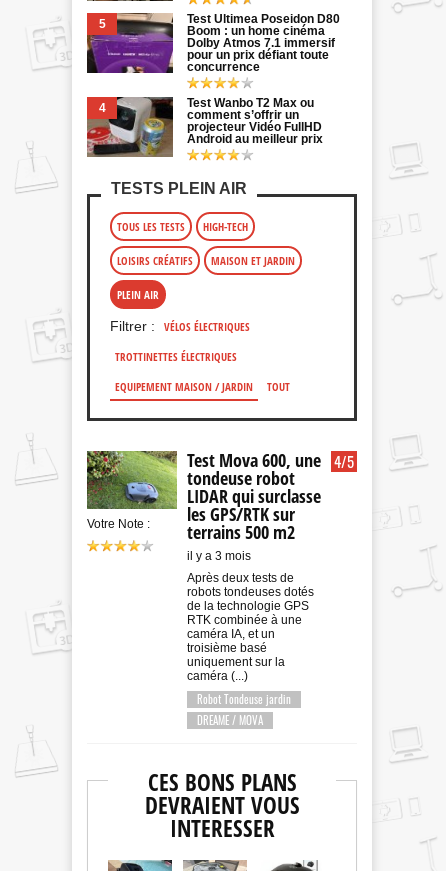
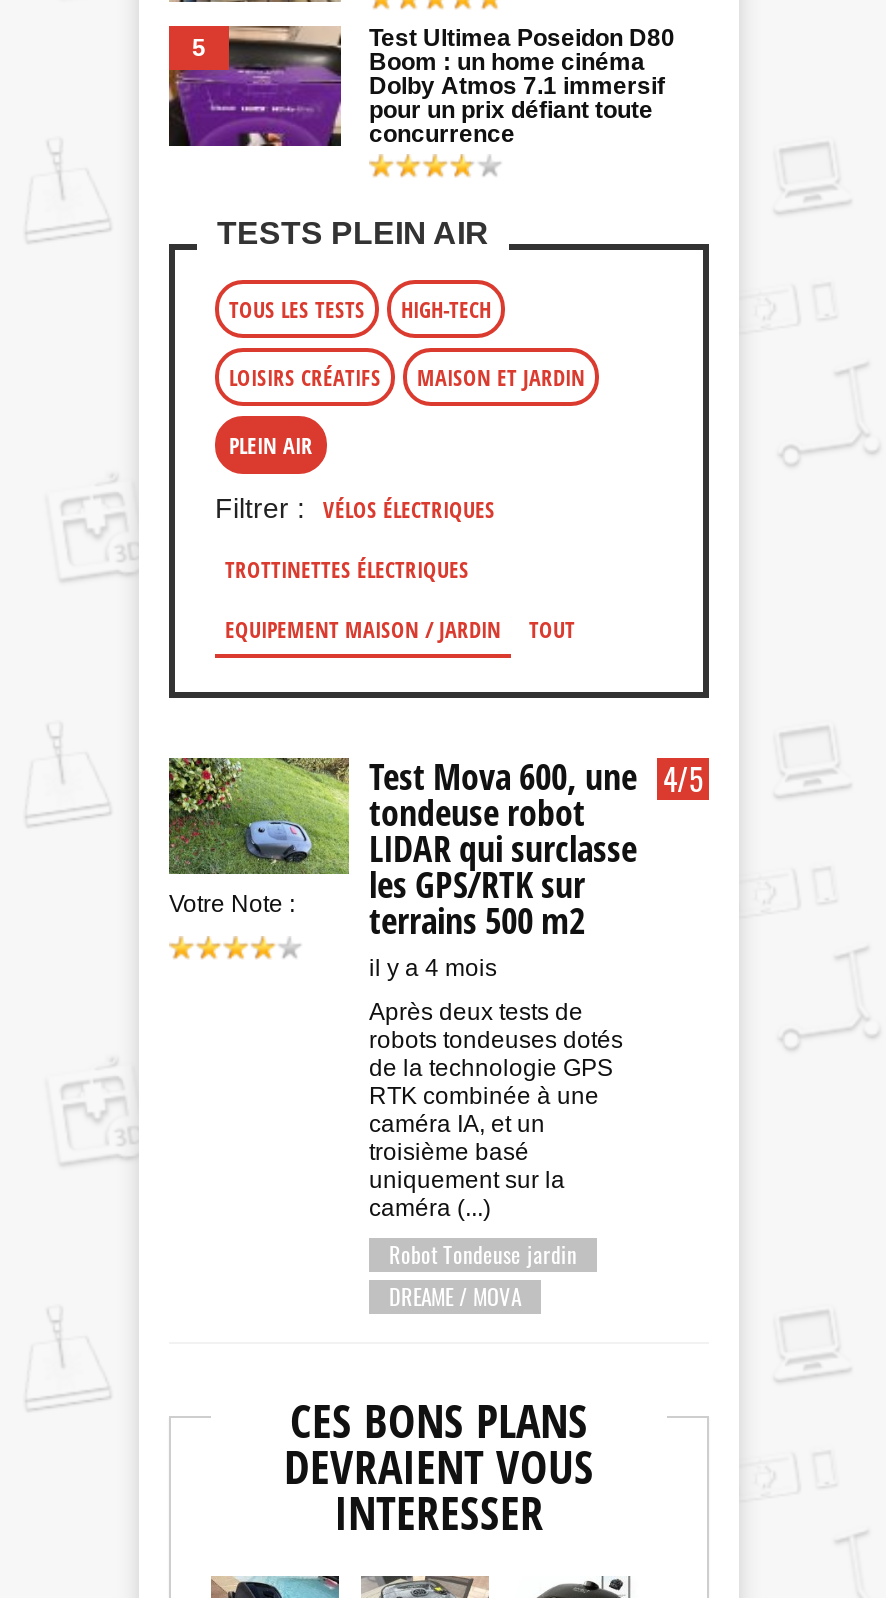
[86,96,323,158] [image] | 4 | Test Wanbo T2 Max ou | comment s’offrir un | projecteur Vidéo FullHD | Android au meilleur prix -> none
[187,549,251,563] il y a 3 mois -> [369,954,497,982] il y a 4 mois

